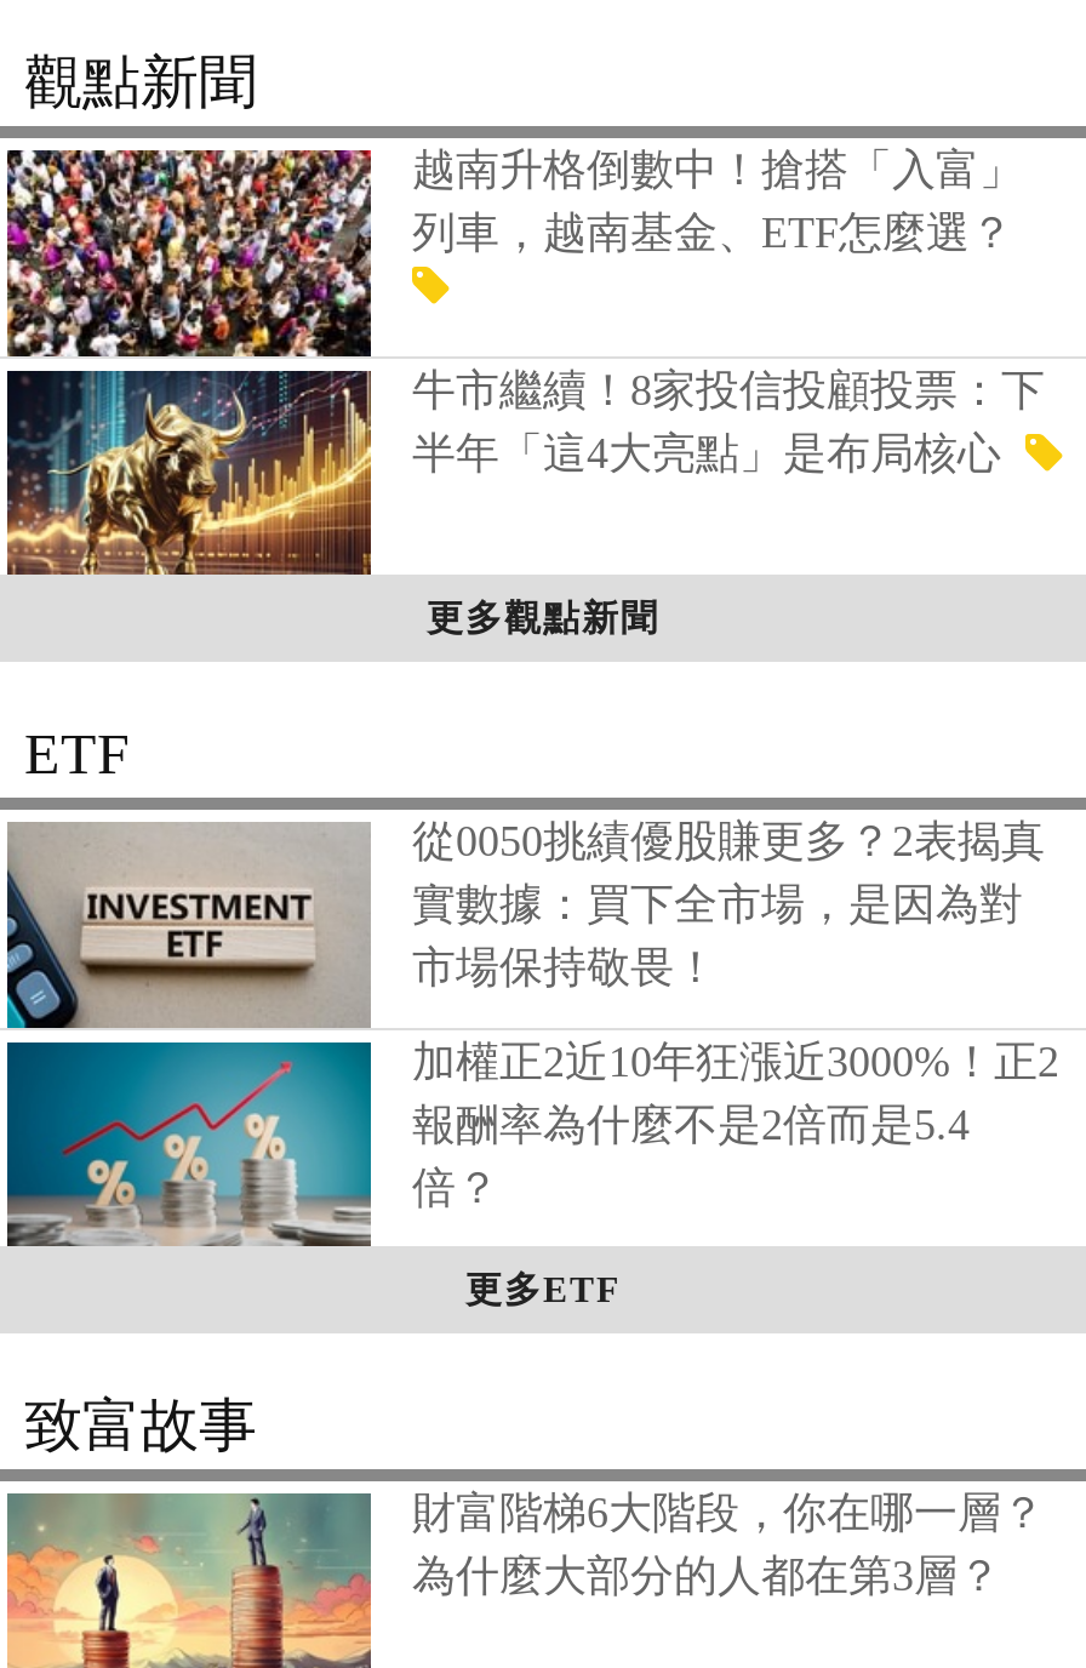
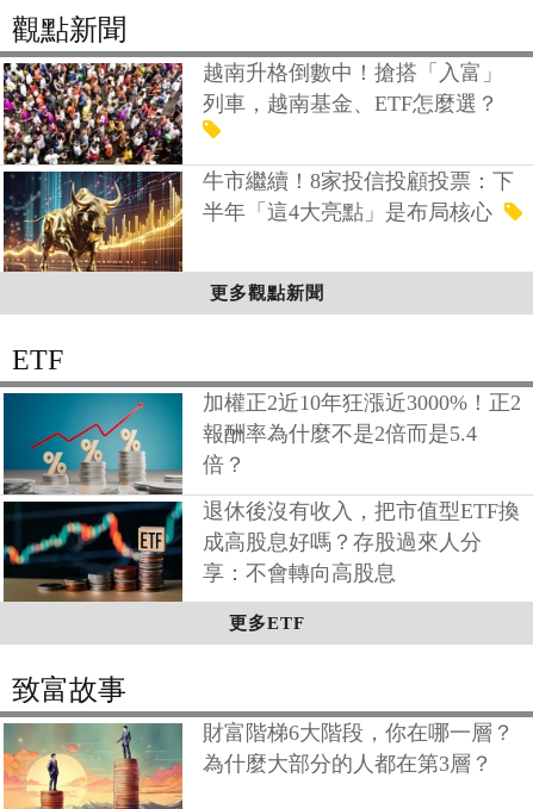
[7,818,1045,1028] [image] | 從0050挑績優股賺更多？2表揭真 | 實數據：買下全市場，是因為對 | 市場保持敬畏！ -> none
moved [412,1037,1059,1212] -> [203,391,521,477]: 加權正2近10年狂漲近3000%！正2 | 報酬率為什麼不是2倍而是5.4 | 倍？
none -> [4,499,520,602] [image] | 退休後沒有收入，把市值型ETF換 | 成高股息好嗎？存股過來人分 | 享：不會轉向高股息

